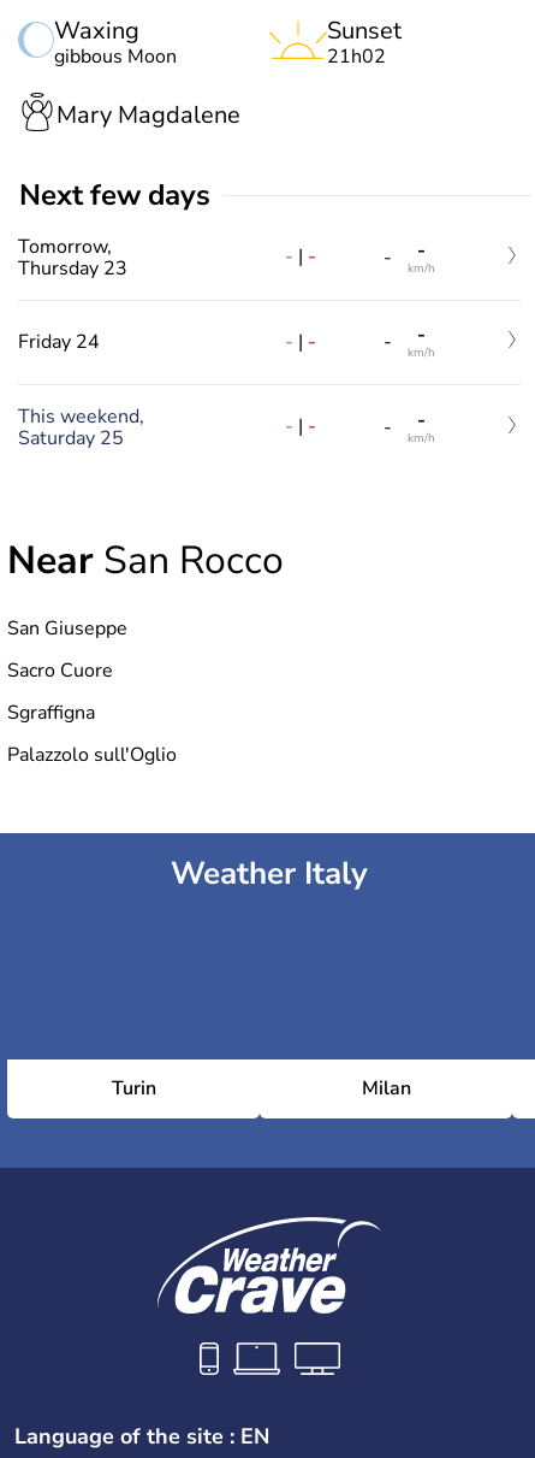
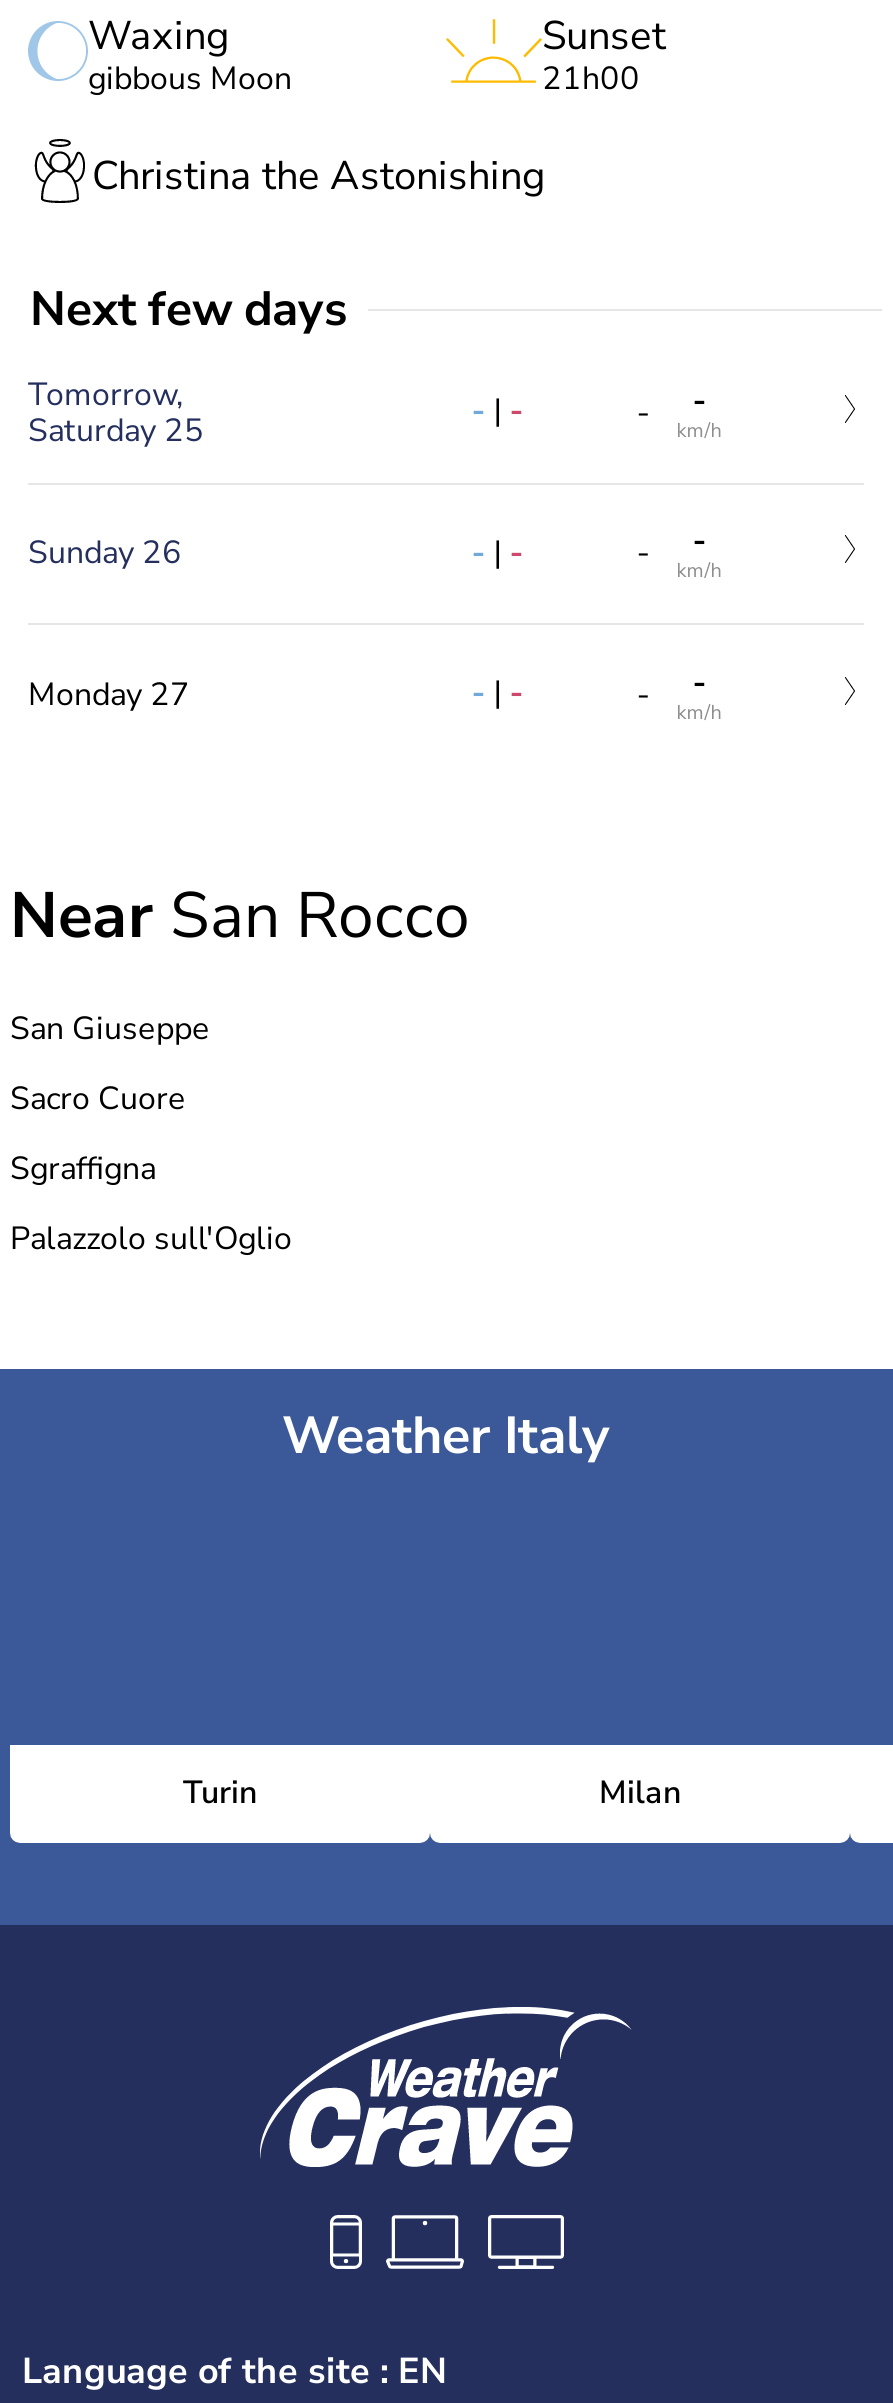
[327,43,386,70] 21h02 -> [542,57,640,101] 21h00
[57,98,240,131] Mary Magdalene -> [92,148,546,202] Christina the Astonishing
[18,255,127,281] Thursday 23 -> [28,409,204,453] Saturday 25
[18,329,100,356] Friday 24 -> [28,532,182,576] Sunday 26
[18,403,144,451] This weekend, | Saturday 25 -> [28,673,190,717] Monday 27

